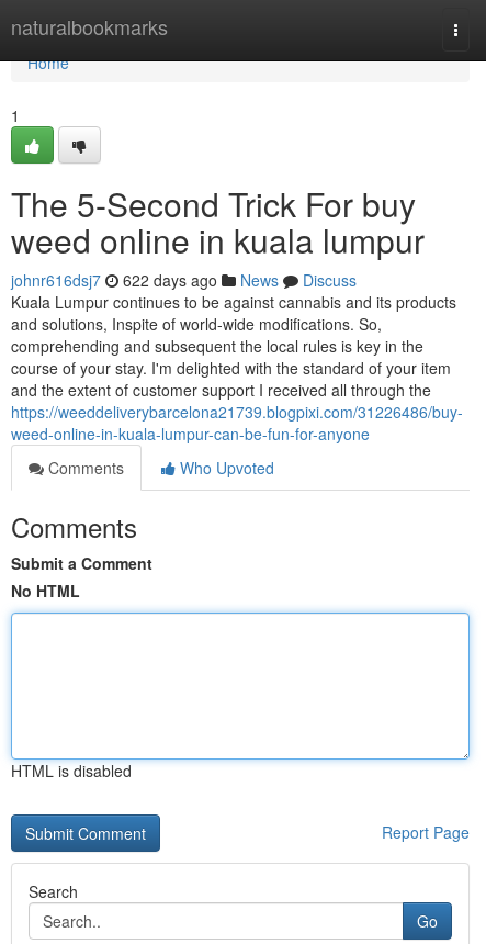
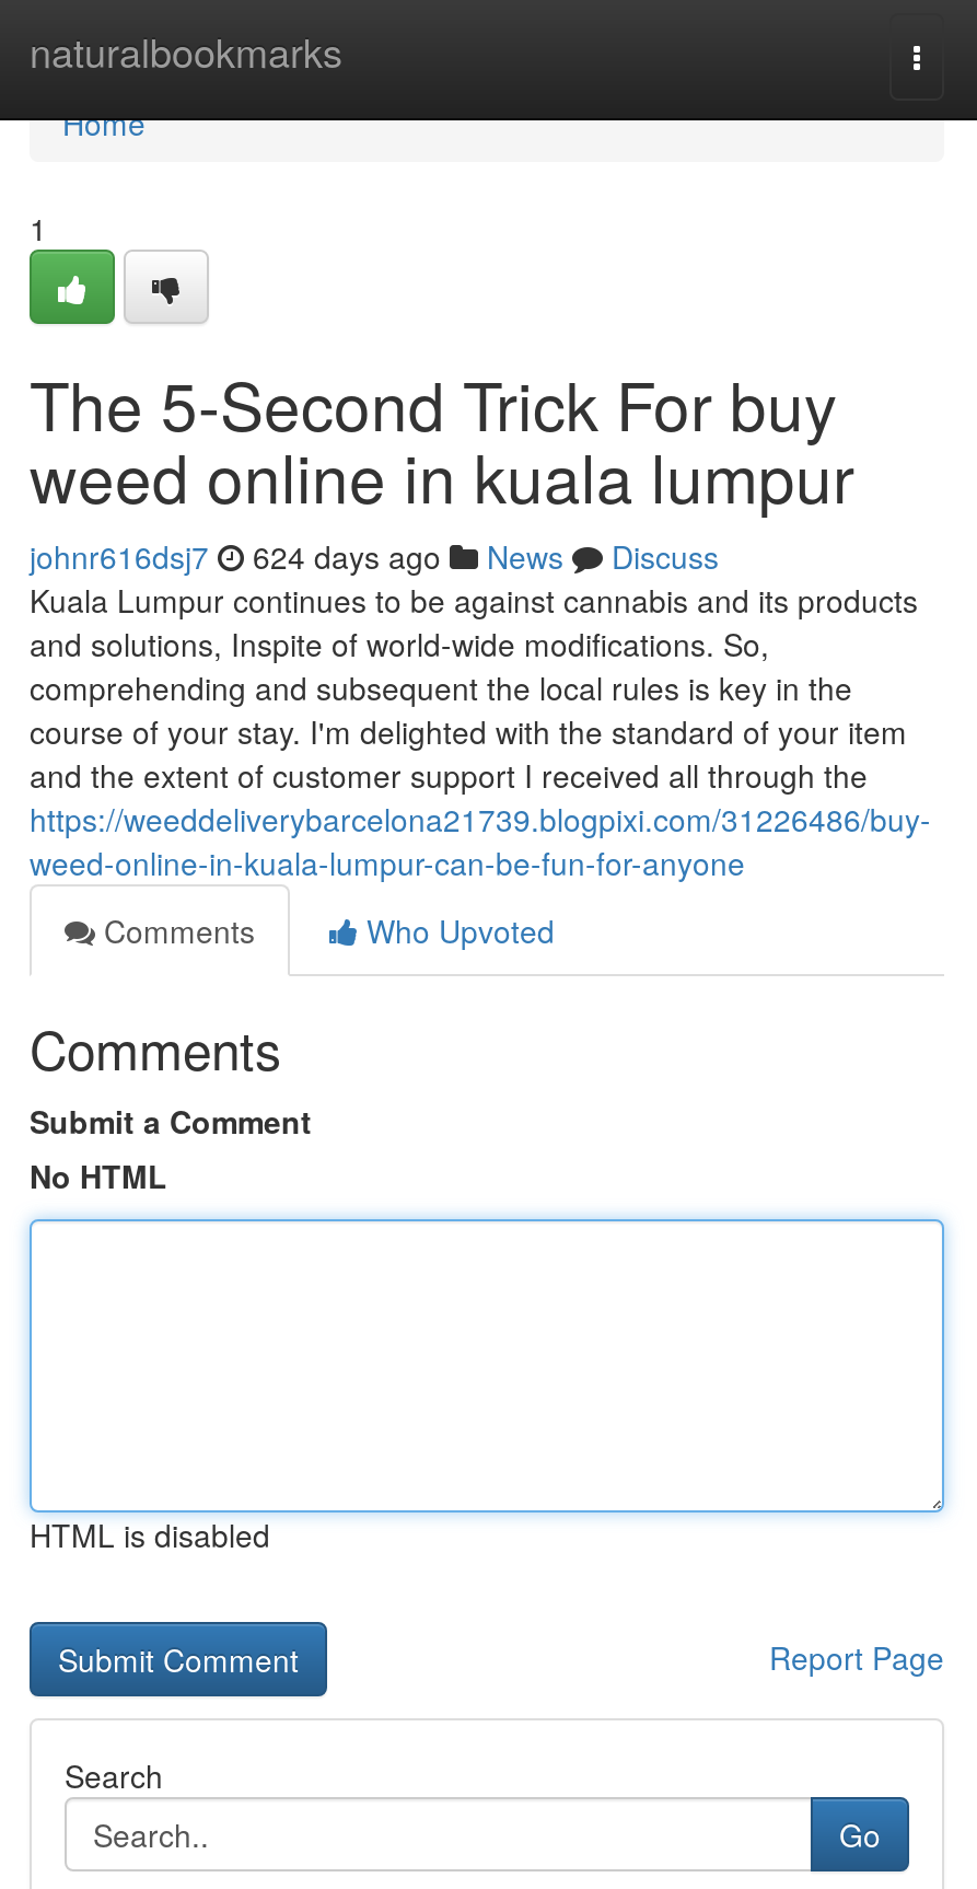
[11,269,357,291] johnr616dsj7 622 days ago News Discuss -> [30,534,719,578] johnr616dsj7 624 days ago News Discuss

